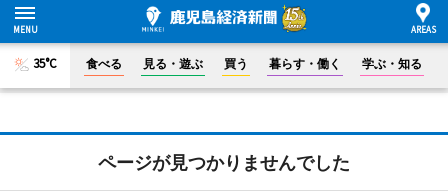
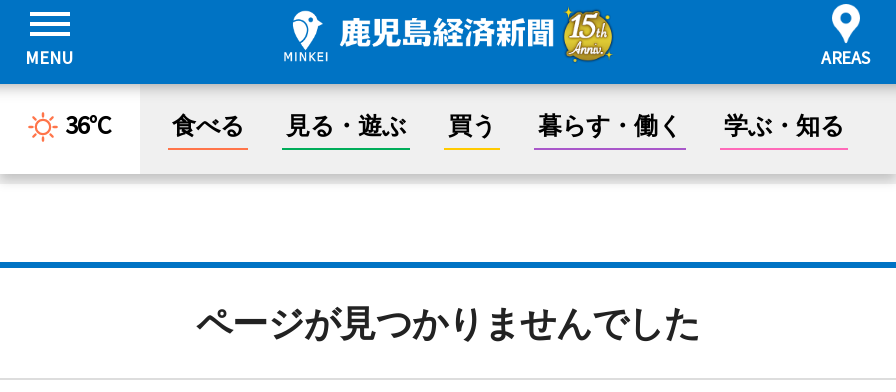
[32,55,422,72] 35°C 食べる 見る・遊ぶ 買う 暮らす・働く 学ぶ・知る -> [65,109,844,143] 36°C 食べる 見る・遊ぶ 買う 暮らす・働く 学ぶ・知る

